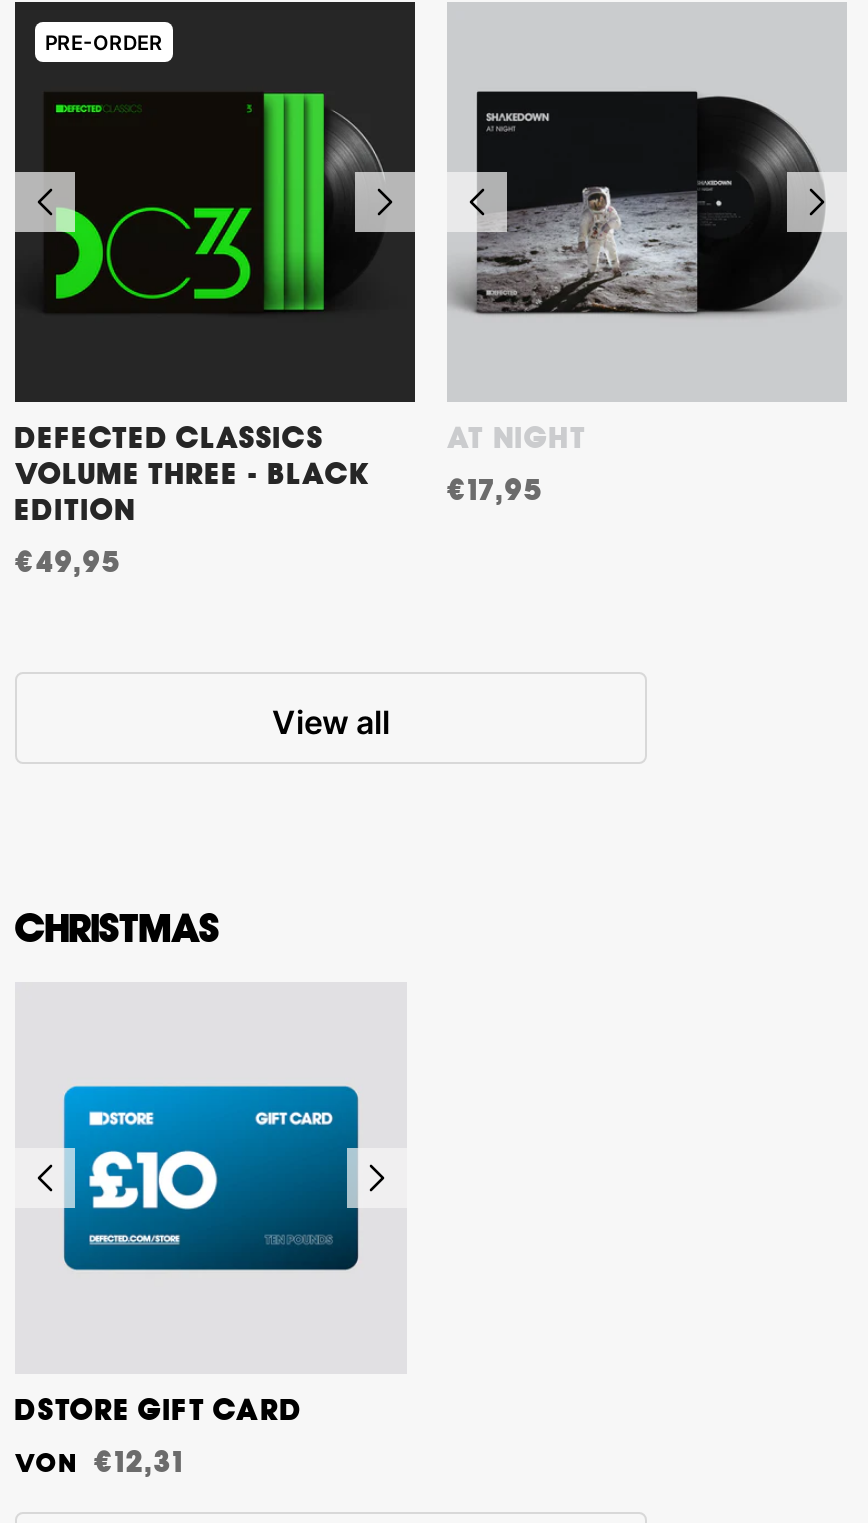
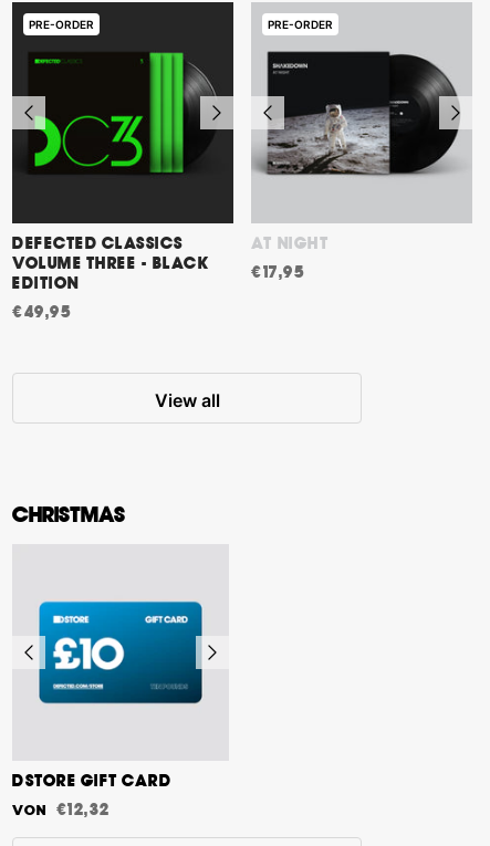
none -> [268,17,333,30] PRE-ORDER
[15,1450,184,1476] Von €12,31 -> [12,803,110,817] Von €12,32

